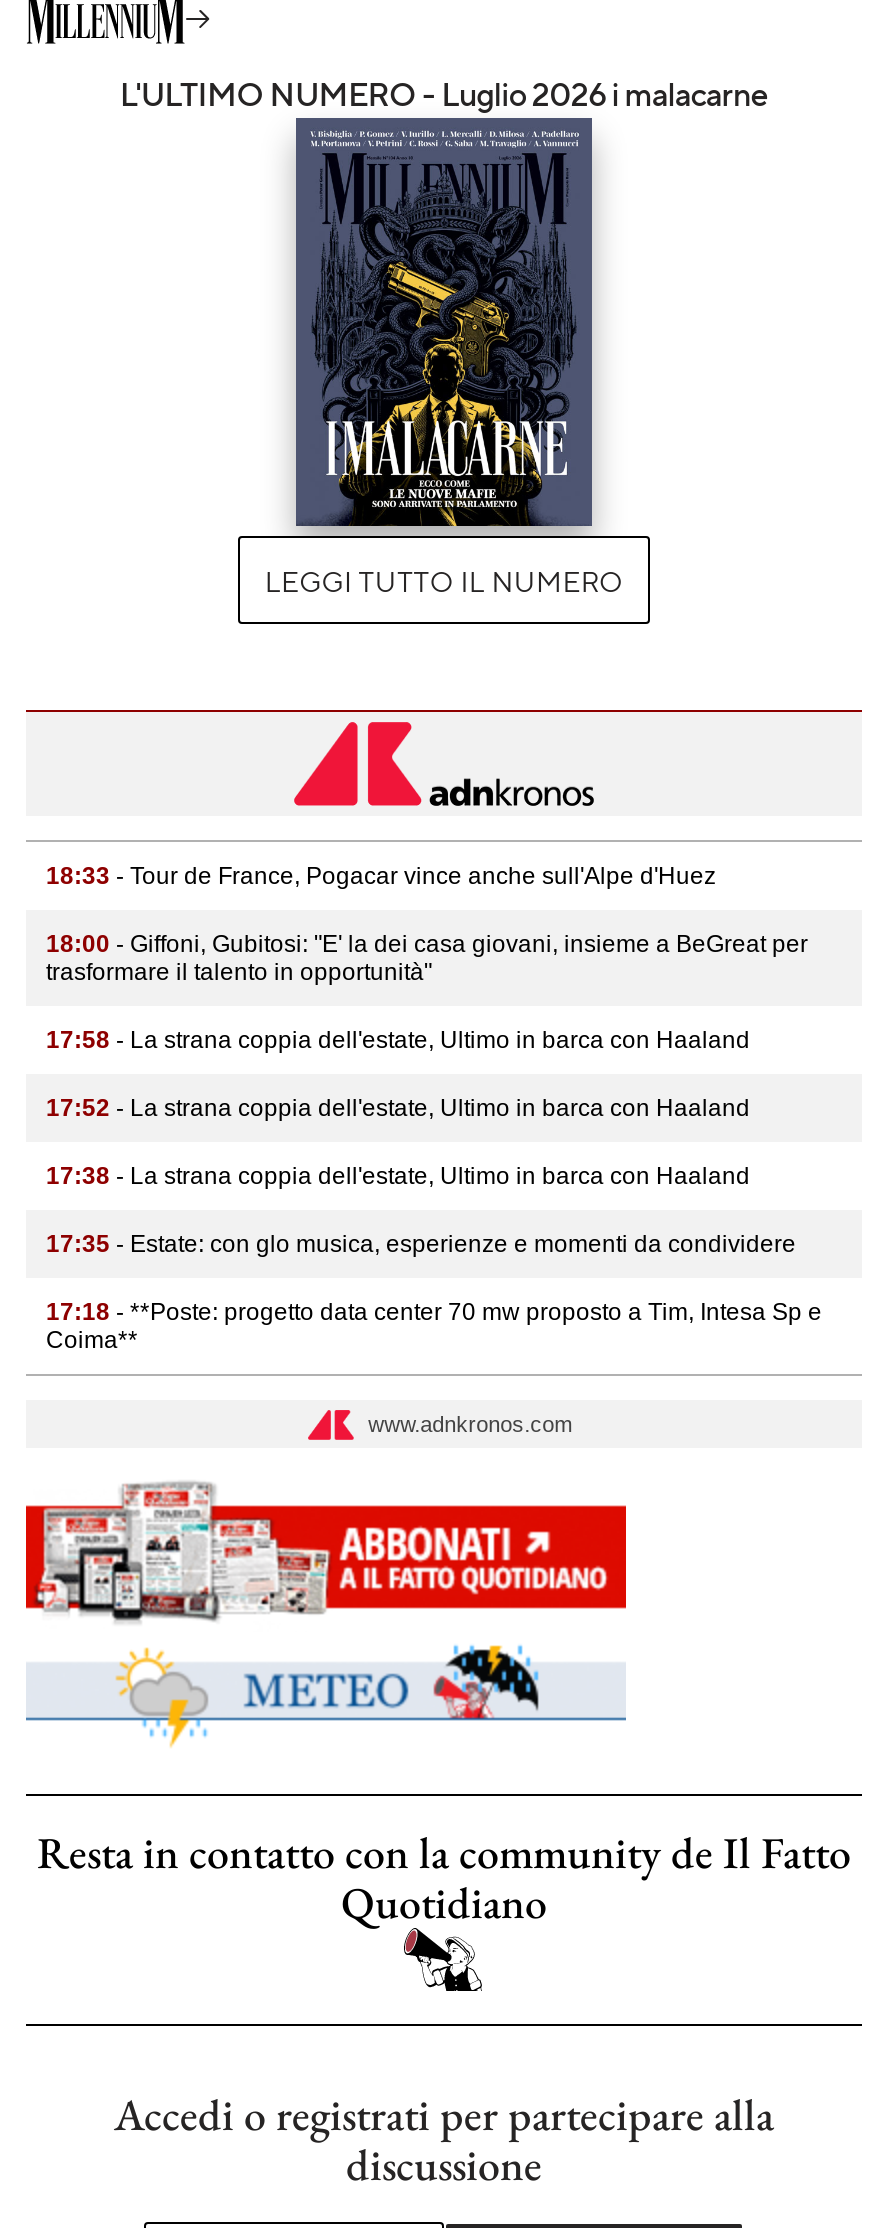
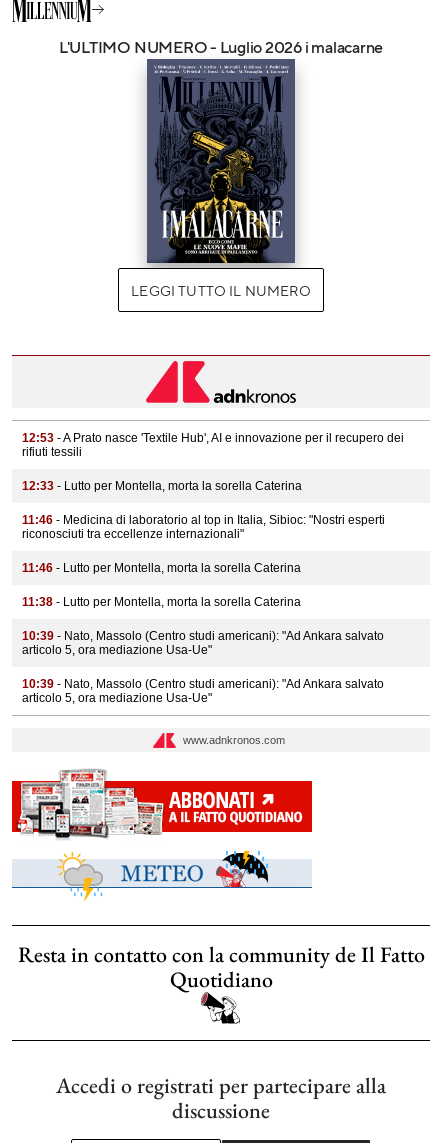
[46,861,716,889] 18:33 - Tour de France, Pogacar vince anche sull'Alpe d'Huez -> [22,431,404,459] 12:53 - A Prato nasce 'Textile Hub', AI e innovazione per il recupero dei | rifiuti tessili
[46,929,808,985] 18:00 - Giffoni, Gubitosi: "E' la dei casa giovani, insieme a BeGreat per | trasformare il talento in opportunità" -> [22,479,302,493] 12:33 - Lutto per Montella, morta la sorella Caterina
[46,1025,750,1053] 17:58 - La strana coppia dell'estate, Ultimo in barca con Haaland -> [22,513,385,541] 11:46 - Medicina di laboratorio al top in Italia, Sibioc: "Nostri esperti | riconosciuti tra eccellenze internazionali"
[46,1093,750,1121] 17:52 - La strana coppia dell'estate, Ultimo in barca con Haaland -> [22,561,301,575] 11:46 - Lutto per Montella, morta la sorella Caterina
[46,1161,750,1189] 17:38 - La strana coppia dell'estate, Ultimo in barca con Haaland -> [22,595,301,609] 11:38 - Lutto per Montella, morta la sorella Caterina
[46,1229,796,1257] 17:35 - Estate: con glo musica, esperienze e momenti da condividere -> [22,629,384,657] 10:39 - Nato, Massolo (Centro studi americani): "Ad Ankara salvato | articolo 5, ora mediazione Usa-Ue"
[46,1297,822,1353] 17:18 - **Poste: progetto data center 70 mw proposto a Tim, Intesa Sp e | Coima** -> [22,677,384,705] 10:39 - Nato, Massolo (Centro studi americani): "Ad Ankara salvato | articolo 5, ora mediazione Usa-Ue"

